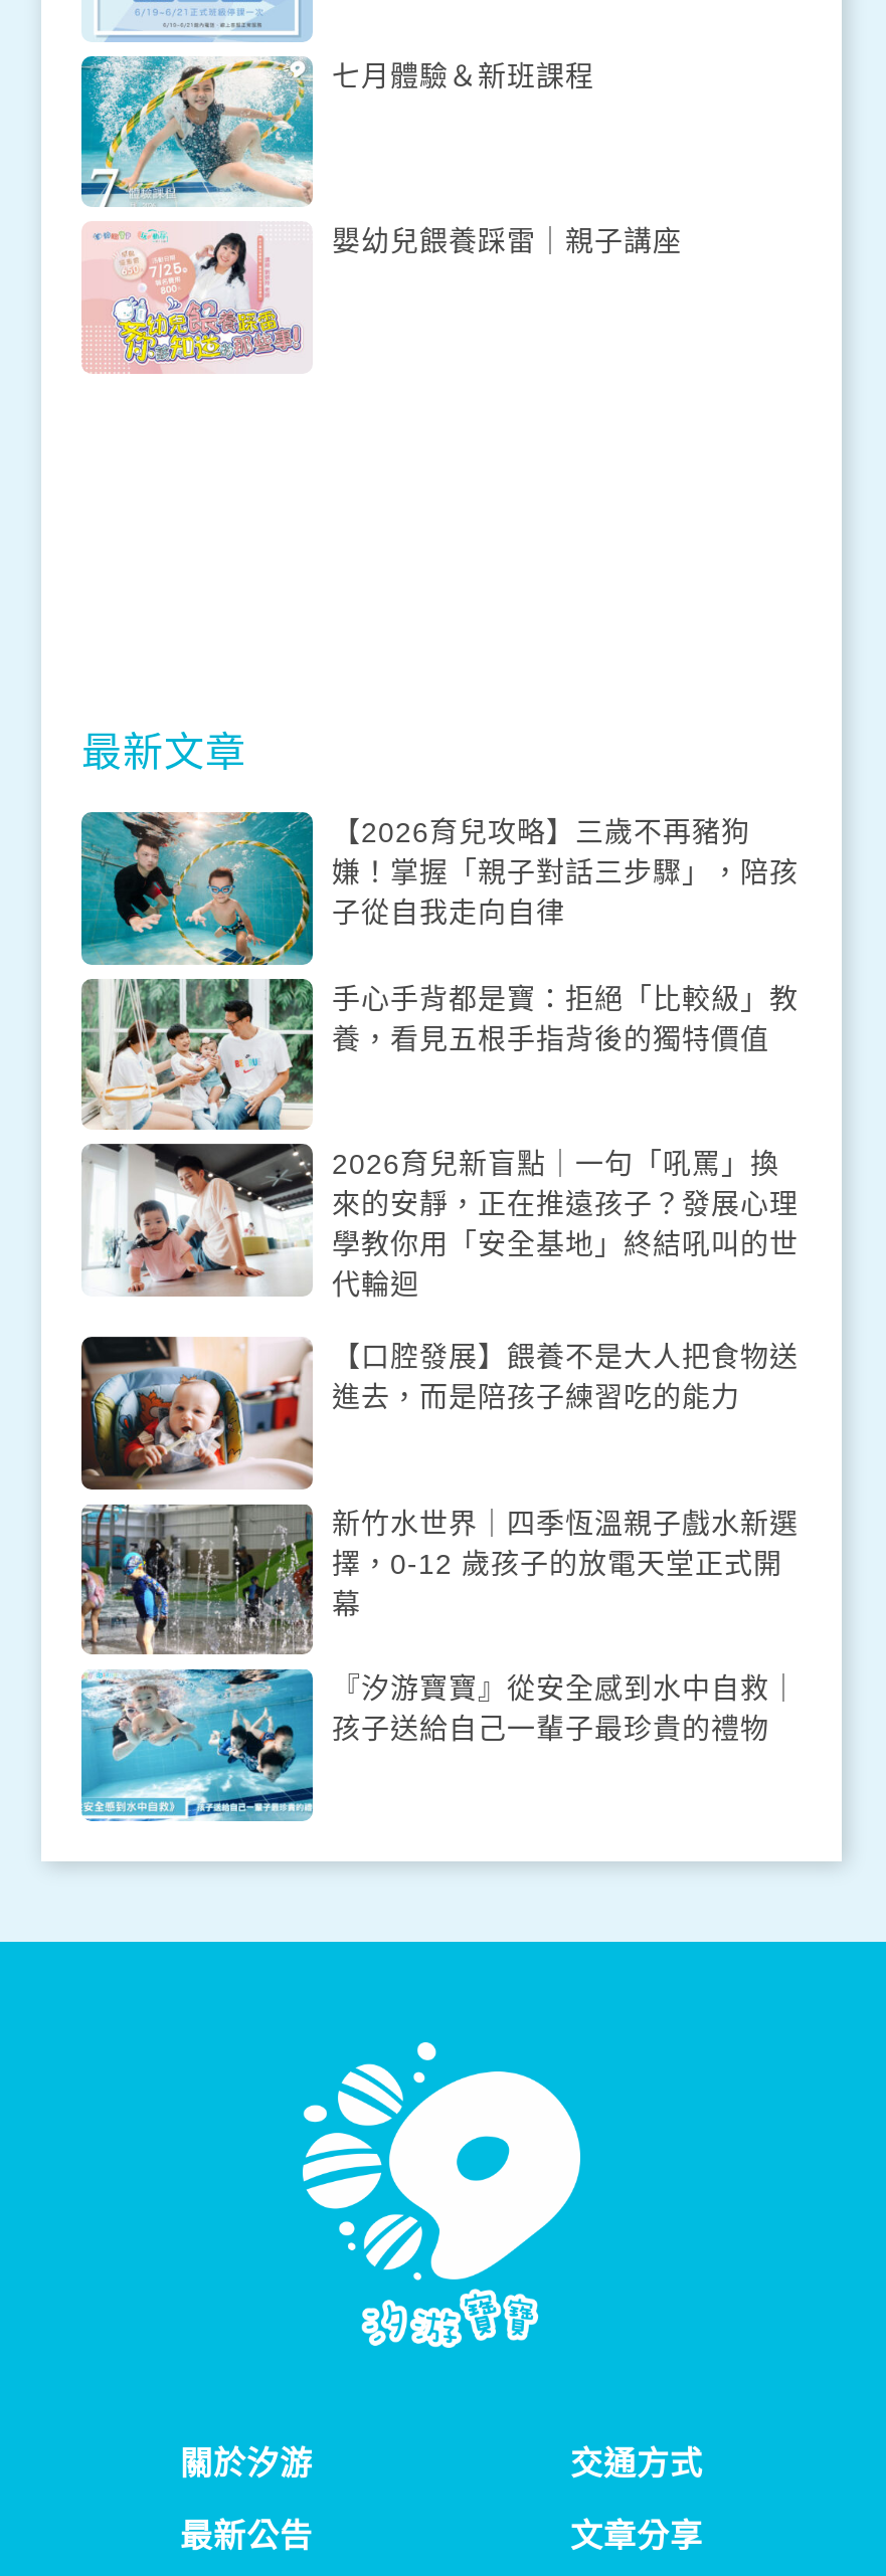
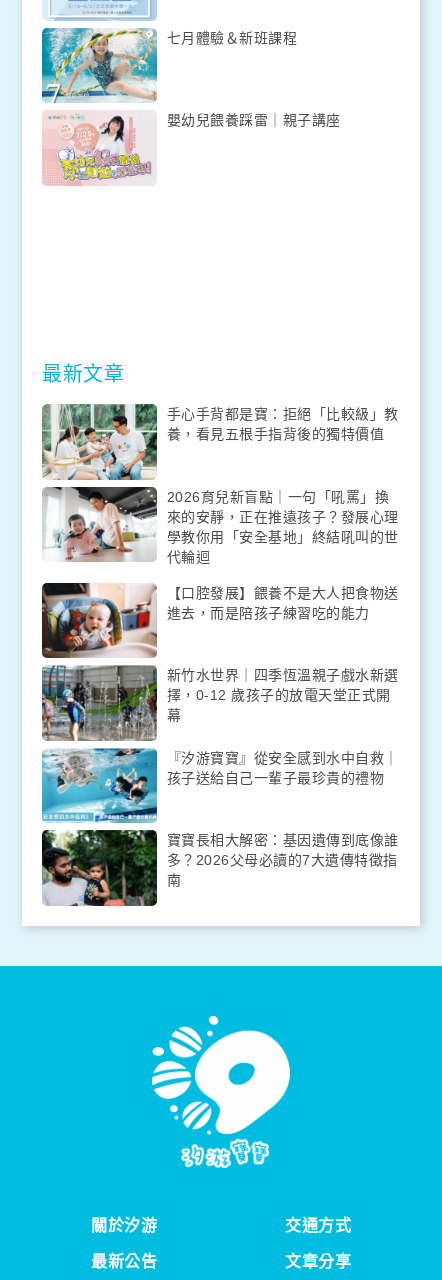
[79,810,799,967] [image] | 【2026育兒攻略】三歲不再豬狗 | 嫌！掌握「親子對話三步驟」，陪孩 | 子從自我走向自律 -> none
moved [77,982,799,1825] -> [40,406,398,825]: [image] | 手心手背都是寶：拒絕「比較級」教 | 養，看見五根手指背後的獨特價值 | ... | 『汐游寶寶』從安全感到水中自救｜ | 孩子送給自己一輩子最珍貴的禮物
none -> [41,829,398,907] [image] | 寶寶長相大解密：基因遺傳到底像誰 | 多？2026父母必讀的7大遺傳特徵指 | 南

